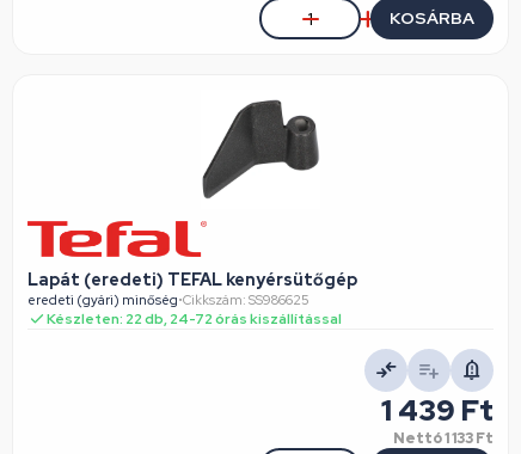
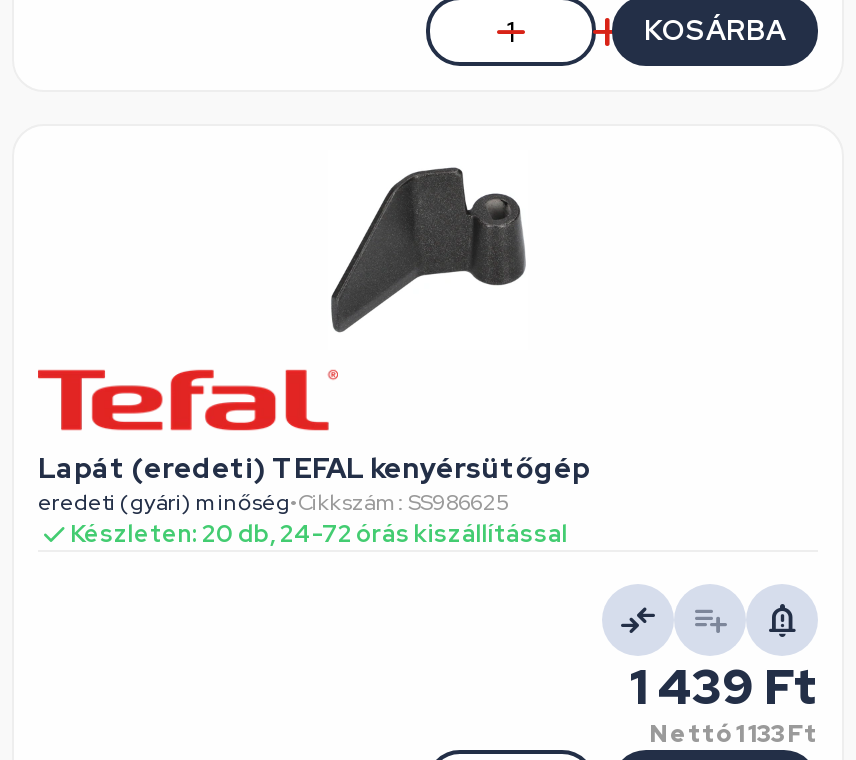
[47,309,342,329] Készleten: 22 db, 24-72 órás kiszállítással -> [70,518,568,550] Készleten: 20 db, 24-72 órás kiszállítással

